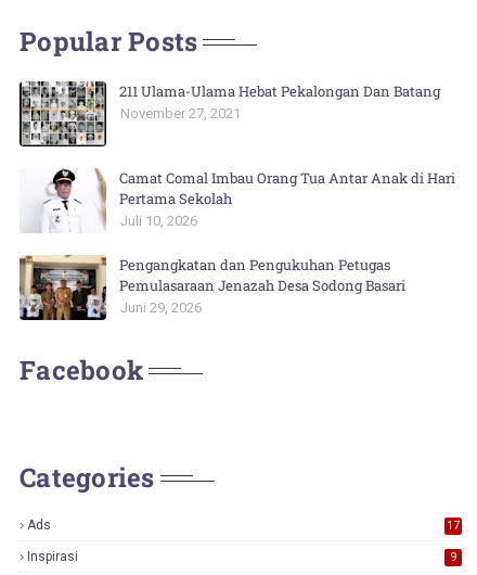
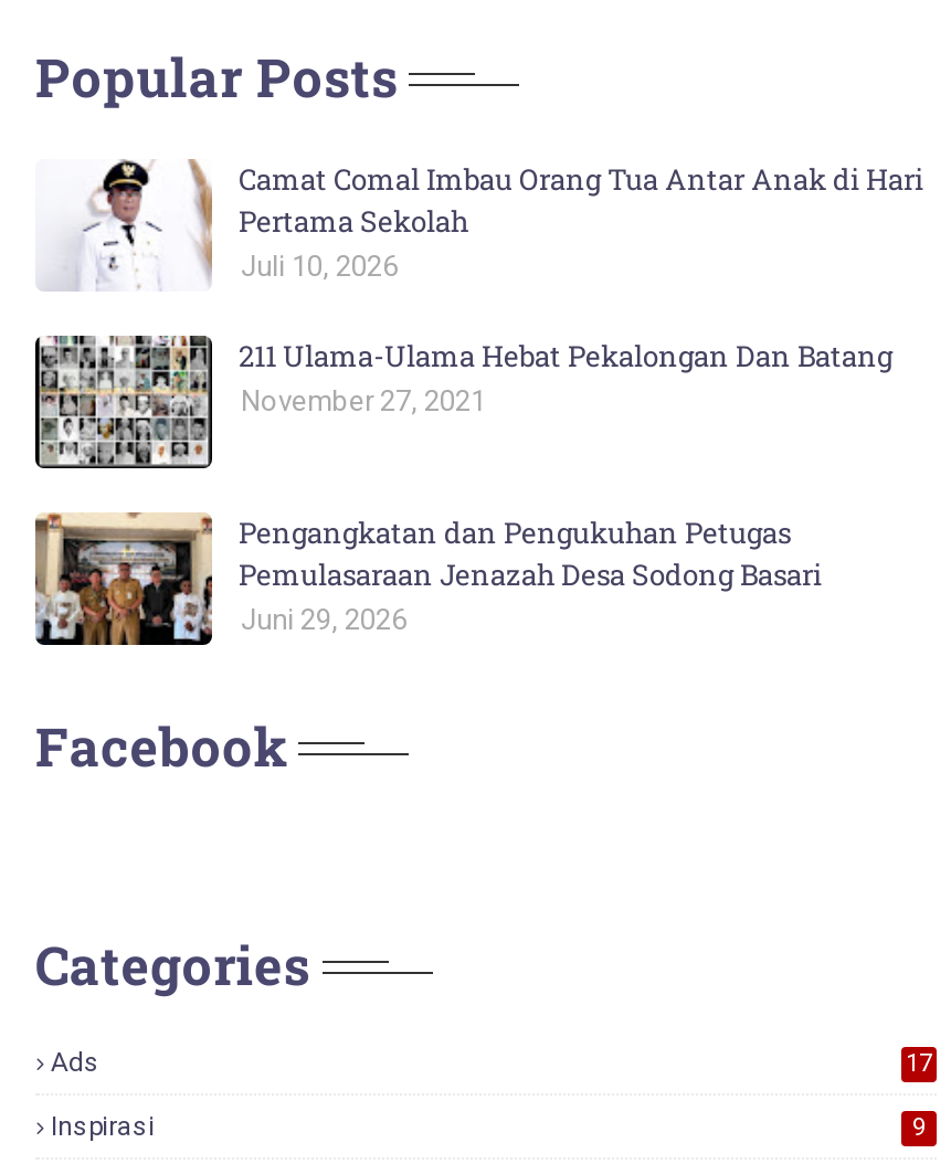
moved [18,80,440,148] -> [33,334,892,470]: [image] | 211 Ulama-Ulama Hebat Pekalongan Dan Batang | November 27, 2021
moved [22,167,455,234] -> [40,157,923,294]: [image] | Camat Comal Imbau Orang Tua Antar Anak di Hari | Pertama Sekolah | Juli 10, 2026

